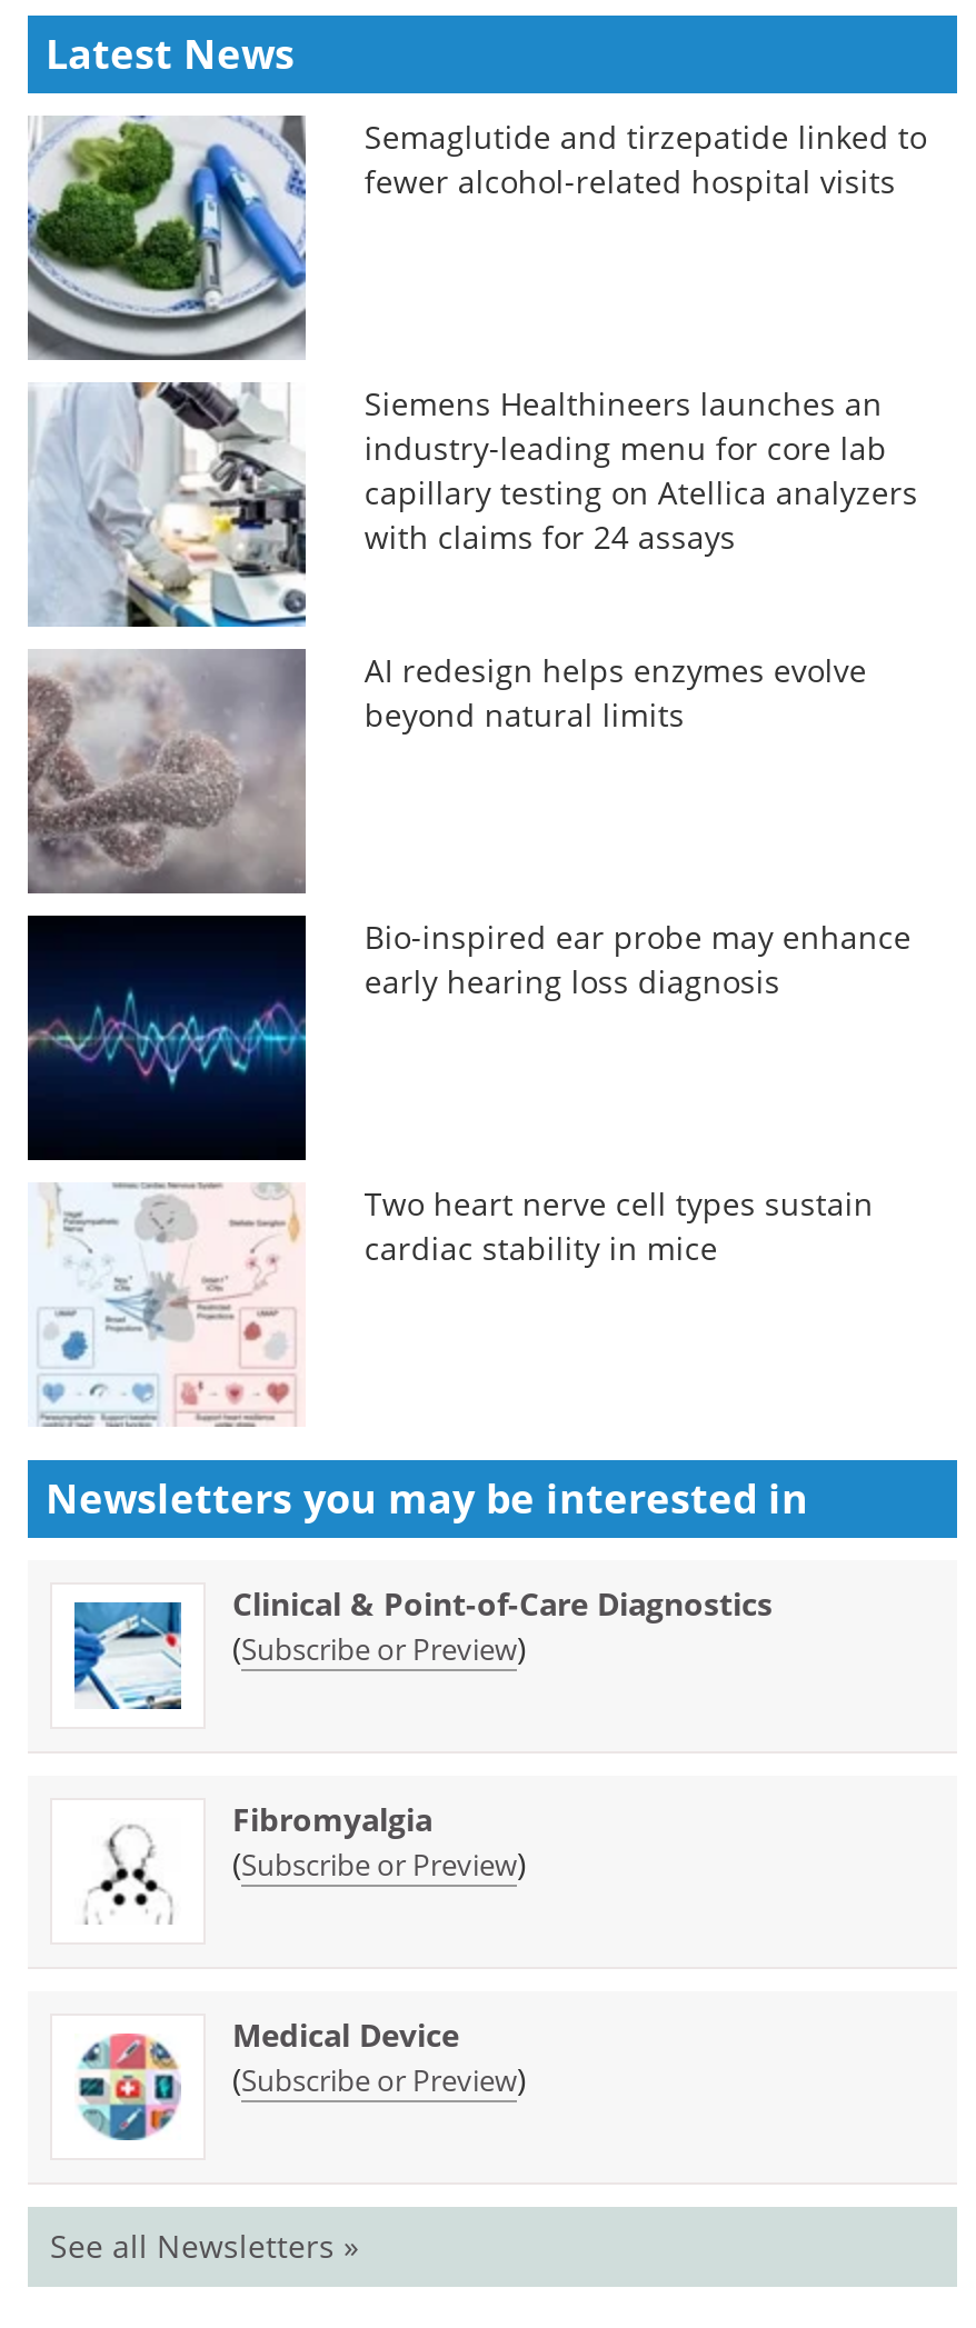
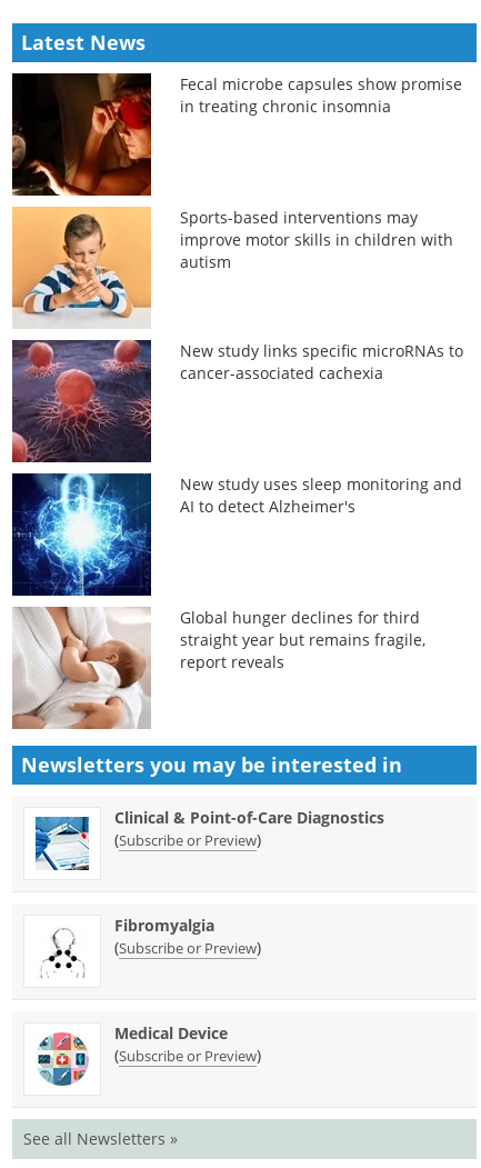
[26,115,927,362] [image] | Semaglutide and tirzepatide linked to | fewer alcohol-related hospital visits -> [11,72,462,197] [image] | Fecal microbe capsules show promise | in treating chronic insomnia
[28,380,918,629] [image] | Siemens Healthineers launches an | industry-leading menu for core lab | capillary testing on Atellica analyzers | with claims for 24 assays -> [11,206,454,329] [image] | Sports-based interventions may | improve motor skills in children with | autism
[28,649,867,893] [image] | AI redesign helps enzymes evolve | beyond natural limits -> [11,339,464,462] [image] | New study links specific microRNAs to | cancer-associated cachexia
[28,913,911,1162] [image] | Bio-inspired ear probe may enhance | early hearing loss diagnosis -> [12,472,462,597] [image] | New study uses sleep monitoring and | AI to detect Alzheimer's
[28,1182,873,1427] [image] | Two heart nerve cell types sustain | cardiac stability in mice -> [11,606,426,730] [image] | Global hunger declines for third | straight year but remains fragile, | report reveals

